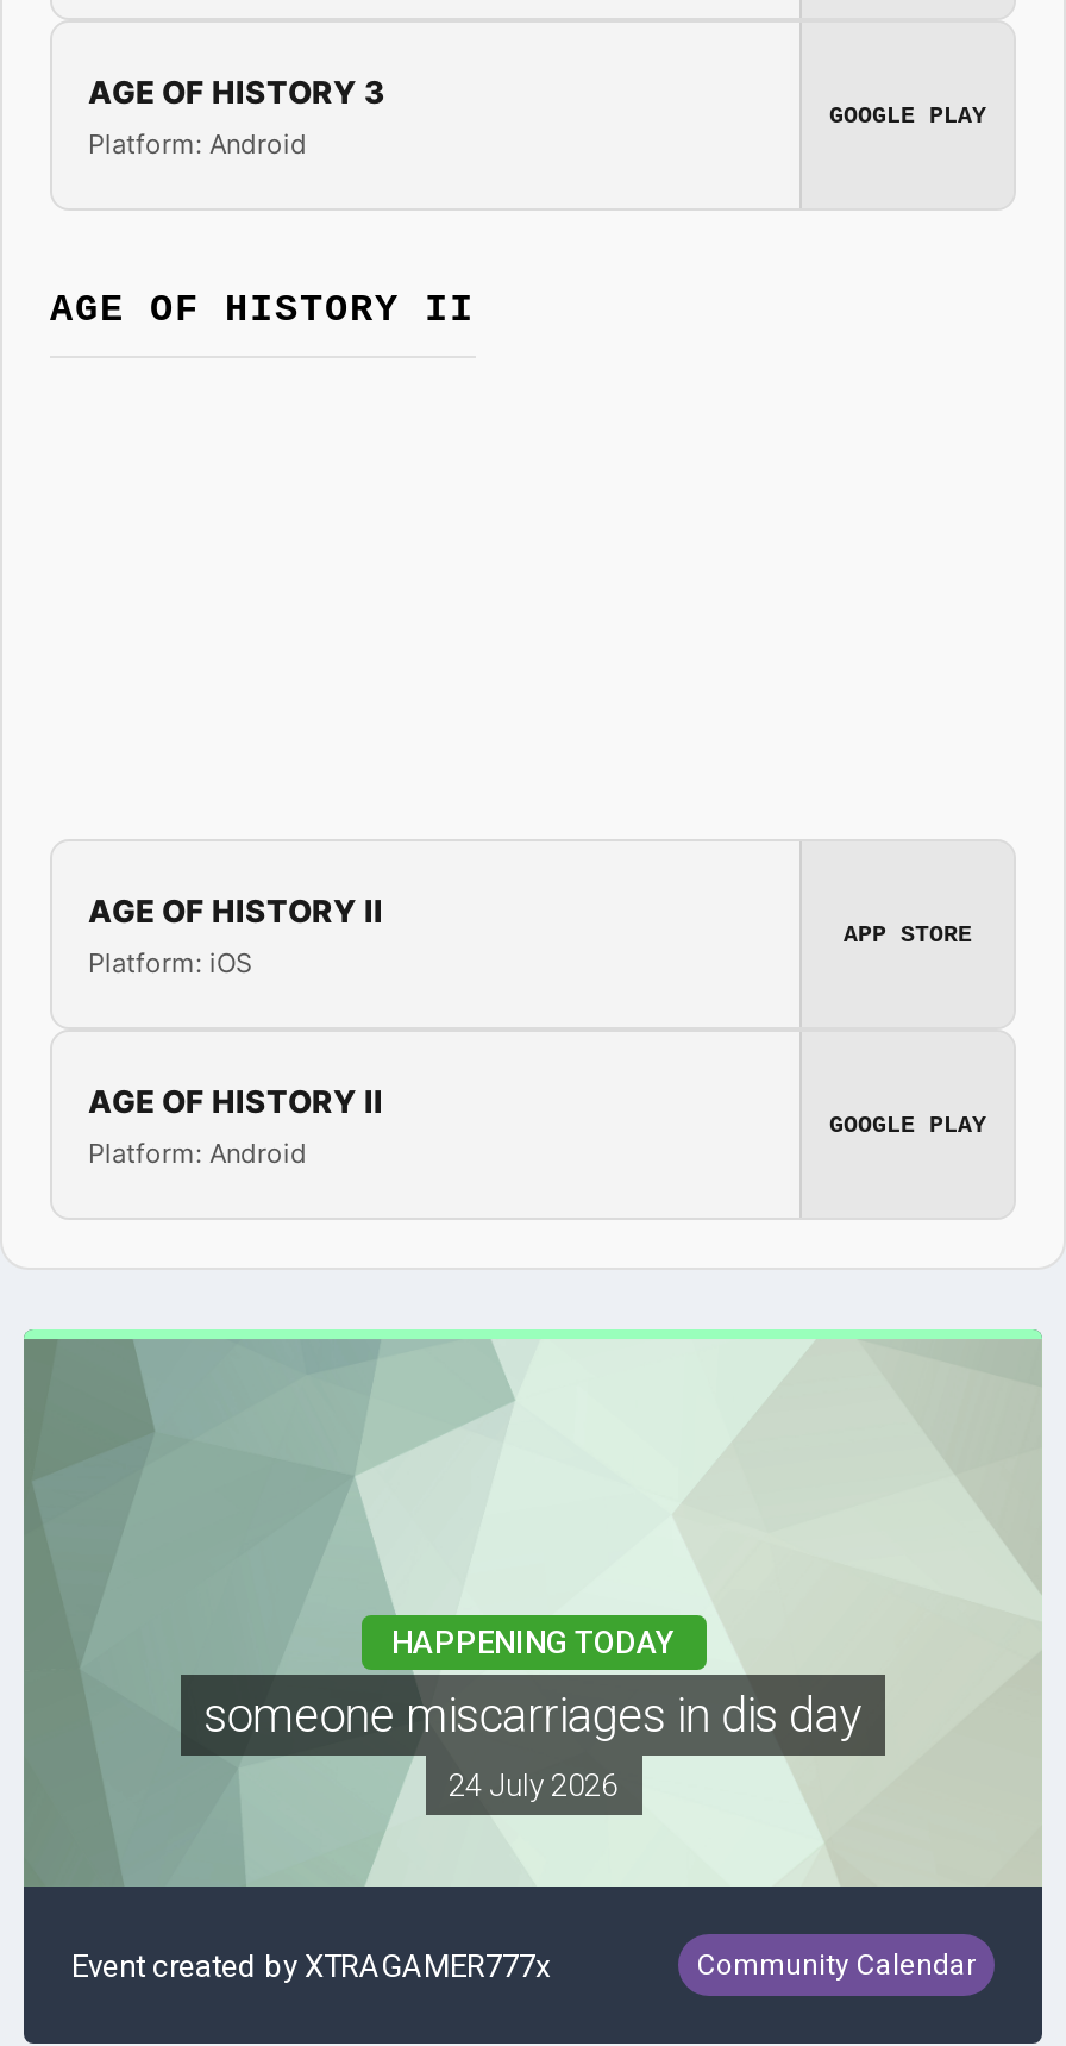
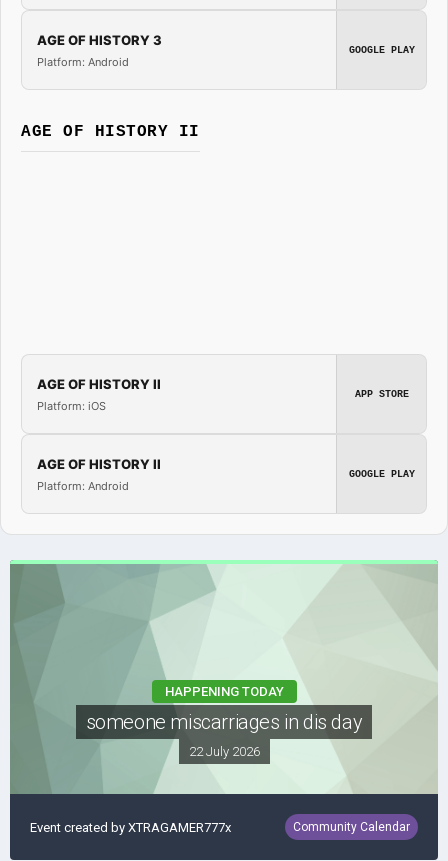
[449,1768,617,1804] 24 July 2026 -> [188,744,259,759] 22 July 2026

